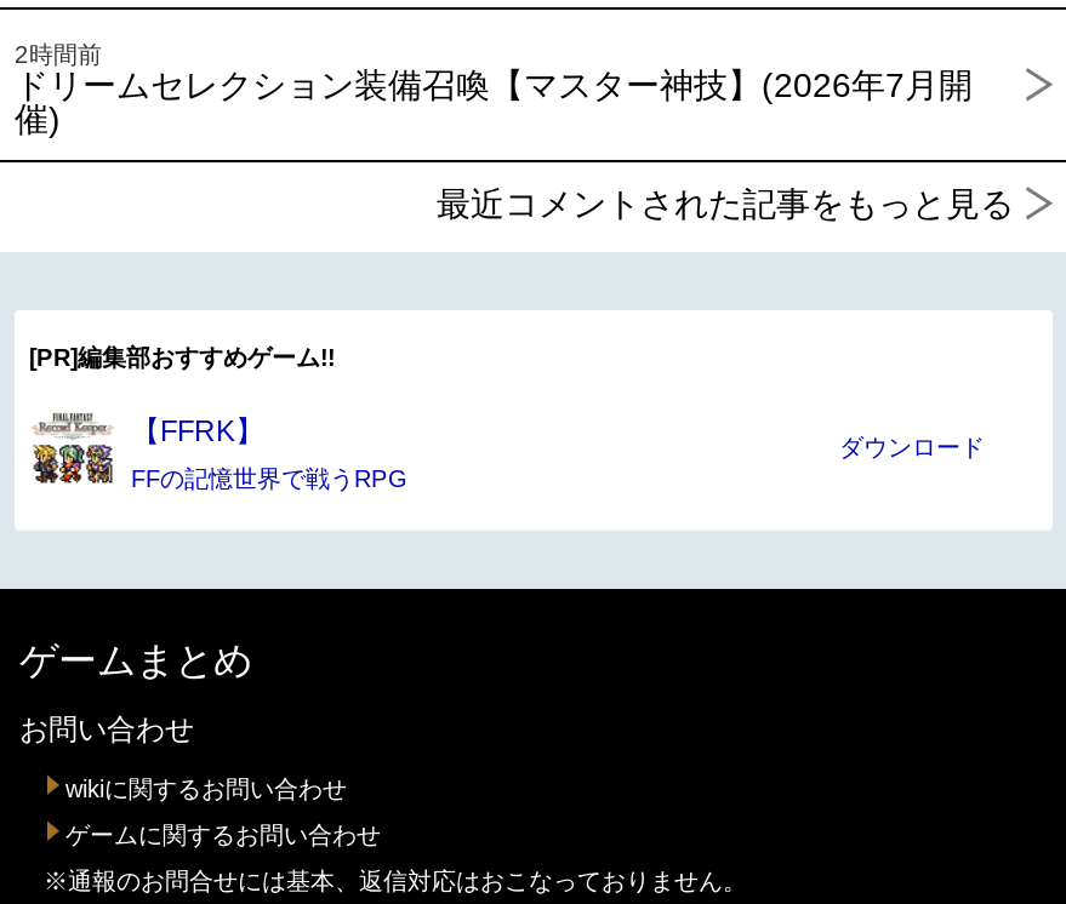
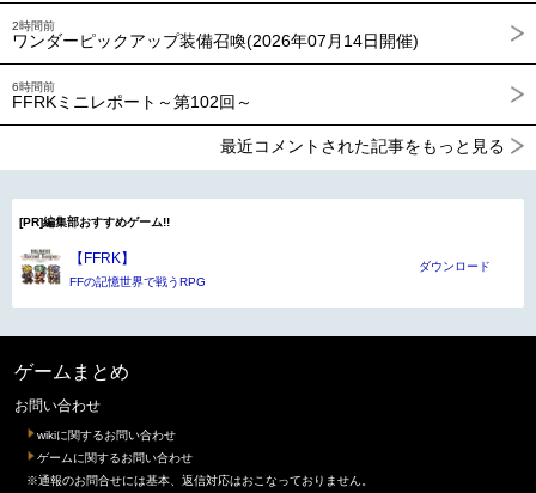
[15,64,973,137] ドリームセレクション装備召喚【マスター神技】(2026年7月開 | 催) -> [12,31,419,111] ワンダーピックアップ装備召喚(2026年07月14日開催) | 6時間前 | FFRKミニレポート～第102回～

